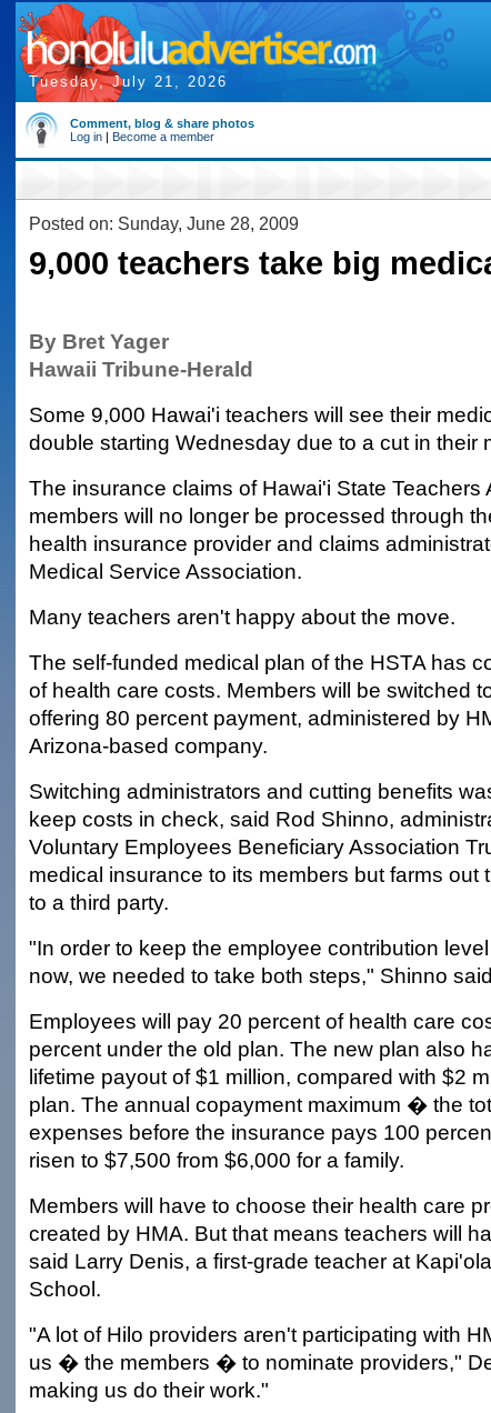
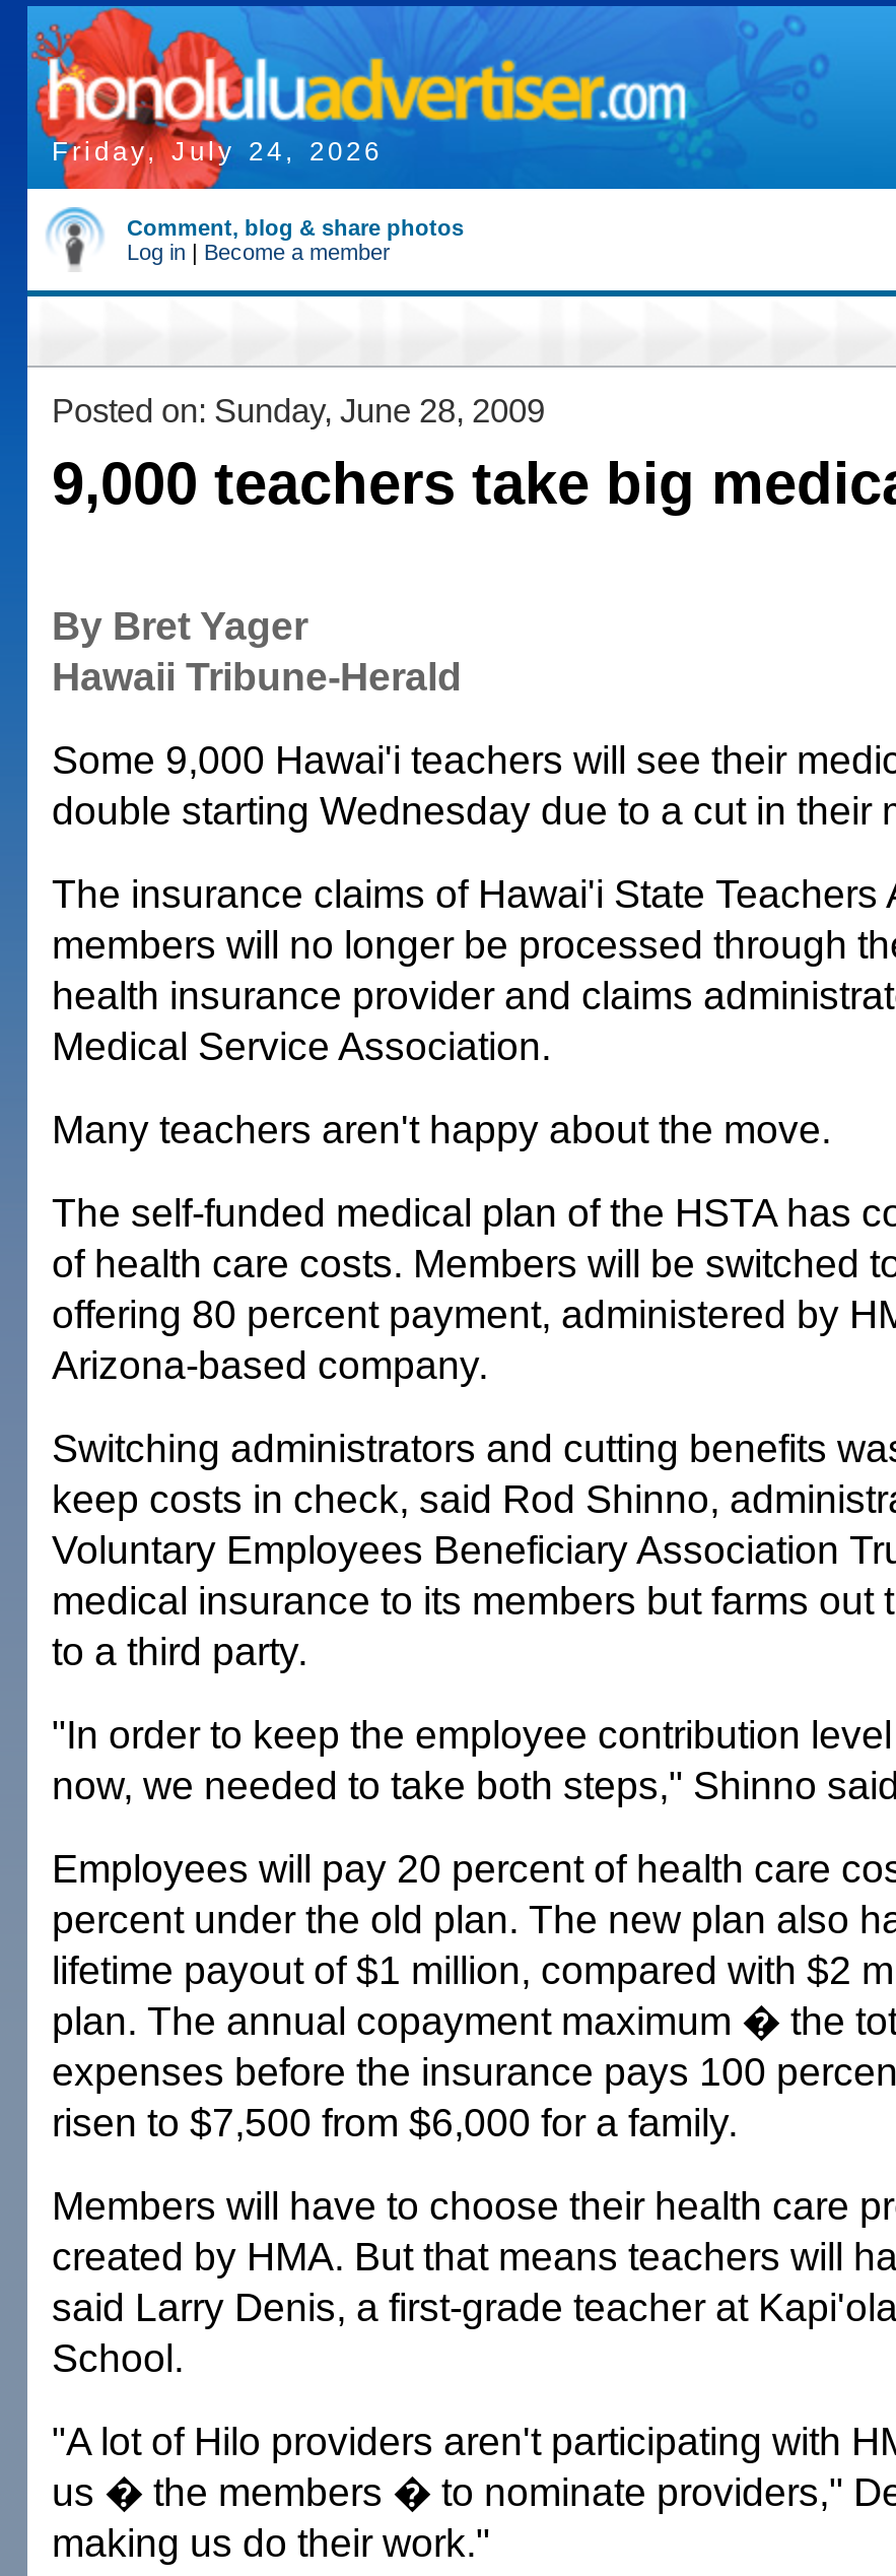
[29,73,228,90] Tuesday, July 21, 2026 -> [52,136,383,167] Friday, July 24, 2026

